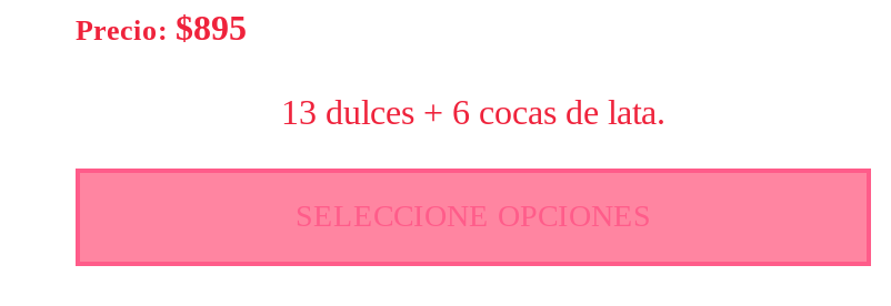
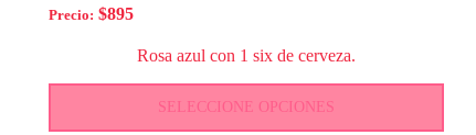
[281,93,665,130] 13 dulces + 6 cocas de lata. -> [137,46,356,65] Rosa azul con 1 six de cerveza.

